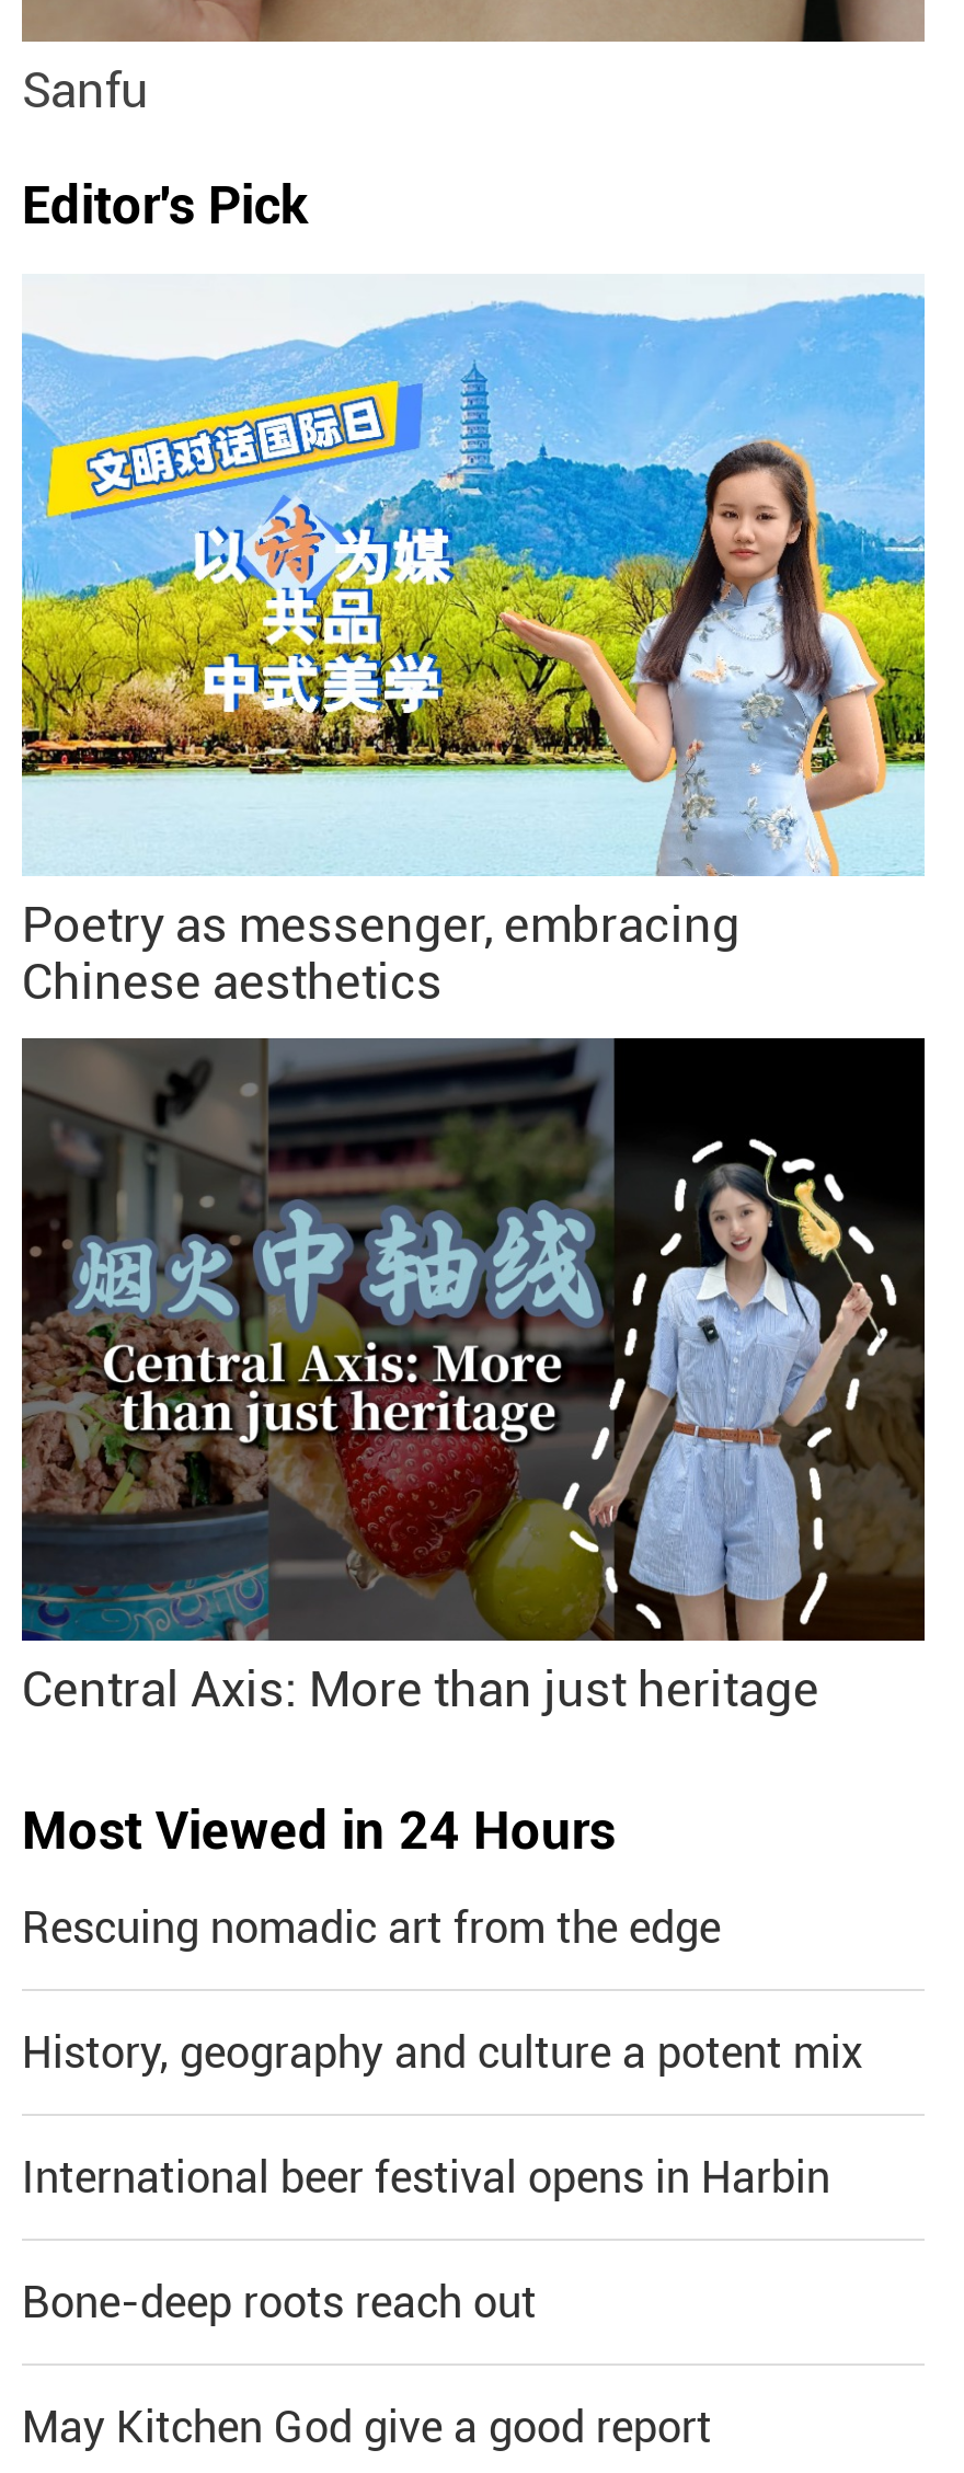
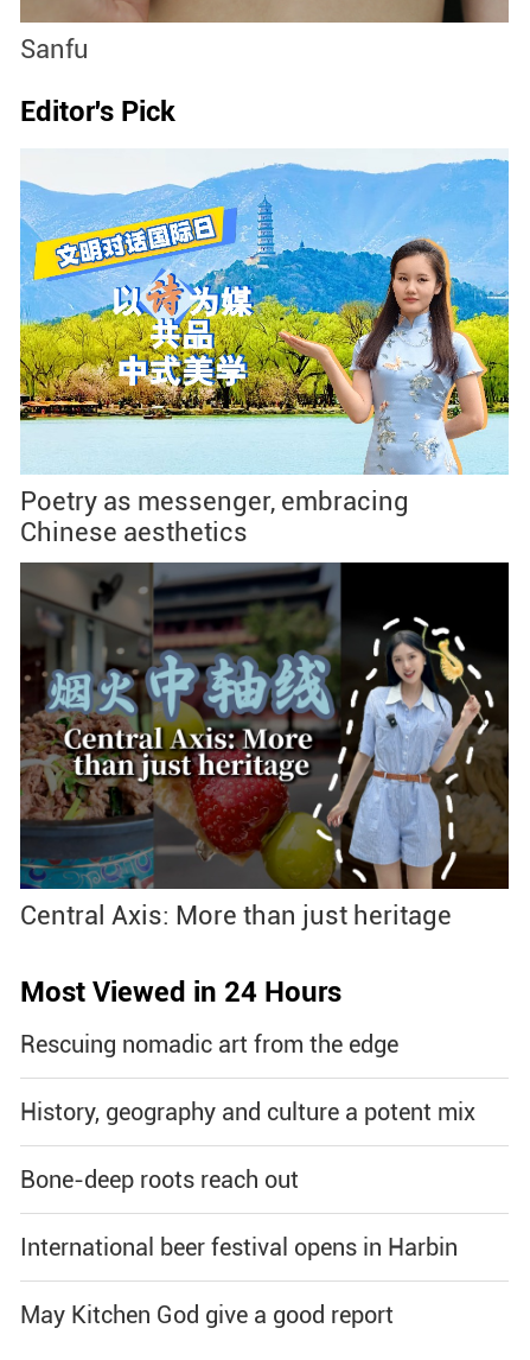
moved [22,2150,830,2203] -> [20,1233,458,1261]: International beer festival opens in Harbin
moved [22,2275,537,2328] -> [20,1165,299,1194]: Bone-deep roots reach out

